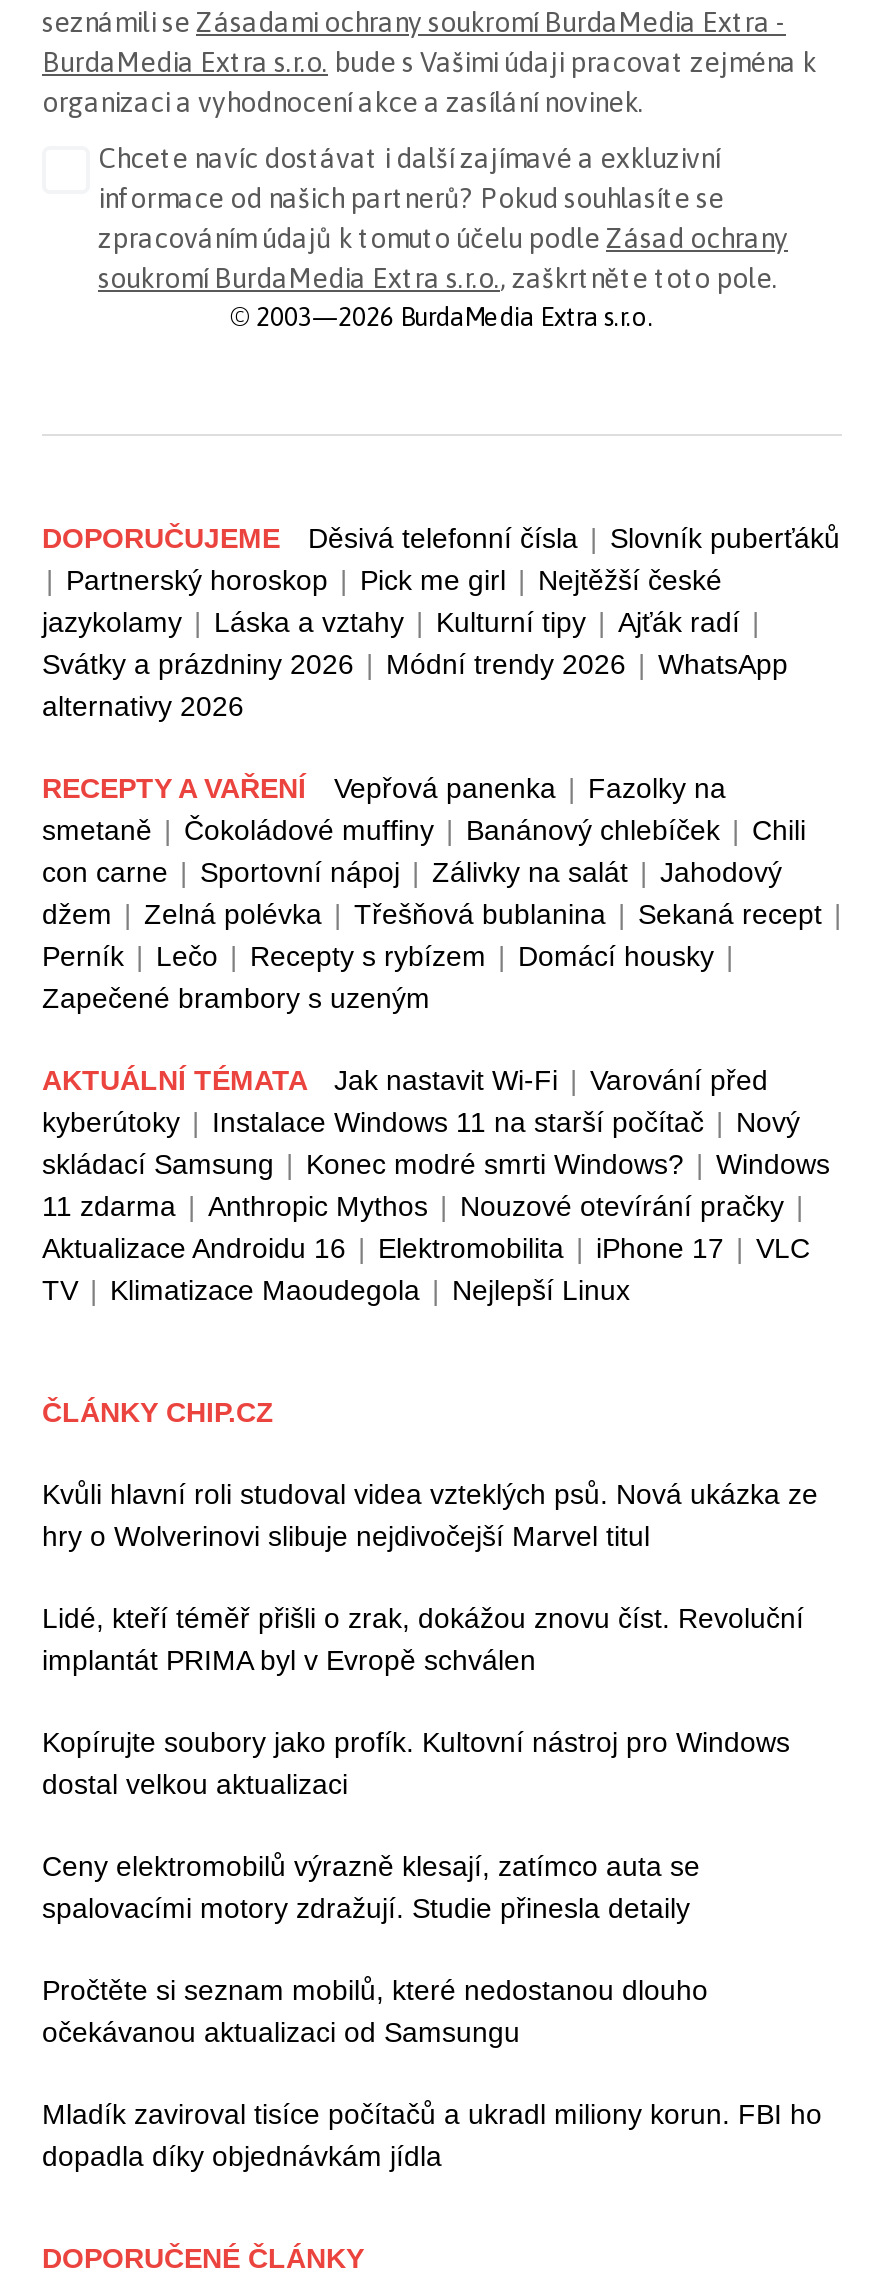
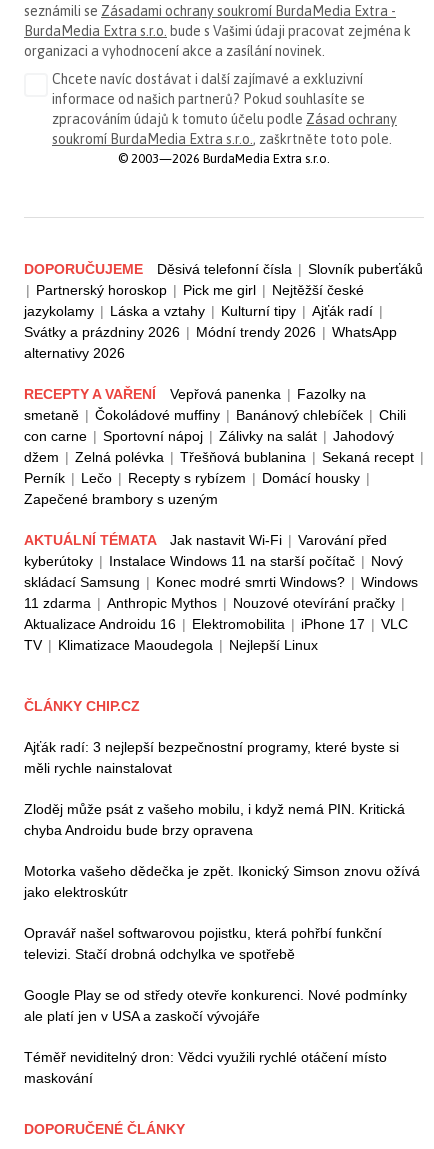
[42,1478,818,1552] Kvůli hlavní roli studoval videa vzteklých psů. Nová ukázka ze | hry o Wolverinovi slibuje nejdivočejší Marvel titul -> [24,739,399,776] Ajťák radí: 3 nejlepší bezpečnostní programy, které byste si | měli rychle nainstalovat
[42,1602,804,1676] Lidé, kteří téměř přišli o zrak, dokážou znovu číst. Revoluční | implantát PRIMA byl v Evropě schválen -> [24,801,405,838] Zloděj může psát z vašeho mobilu, i když nemá PIN. Kritická | chyba Androidu bude brzy opravena
[42,1726,790,1800] Kopírujte soubory jako profík. Kultovní nástroj pro Windows | dostal velkou aktualizaci -> [24,863,420,900] Motorka vašeho dědečka je zpět. Ikonický Simson znovu ožívá | jako elektroskútr
[42,1850,700,1924] Ceny elektromobilů výrazně klesají, zatímco auta se | spalovacími motory zdražují. Studie přinesla detaily -> [24,925,382,962] Opravář našel softwarovou pojistku, která pohřbí funkční | televizi. Stačí drobná odchylka ve spotřebě
[42,1974,708,2048] Pročtěte si seznam mobilů, které nedostanou dlouho | očekávanou aktualizaci od Samsungu -> [24,987,407,1024] Google Play se od středy otevře konkurenci. Nové podmínky | ale platí jen v USA a zaskočí vývojáře
[42,2098,822,2172] Mladík zaviroval tisíce počítačů a ukradl miliony korun. FBI ho | dopadla díky objednávkám jídla -> [24,1049,387,1086] Téměř neviditelný dron: Vědci využili rychlé otáčení místo | maskování

